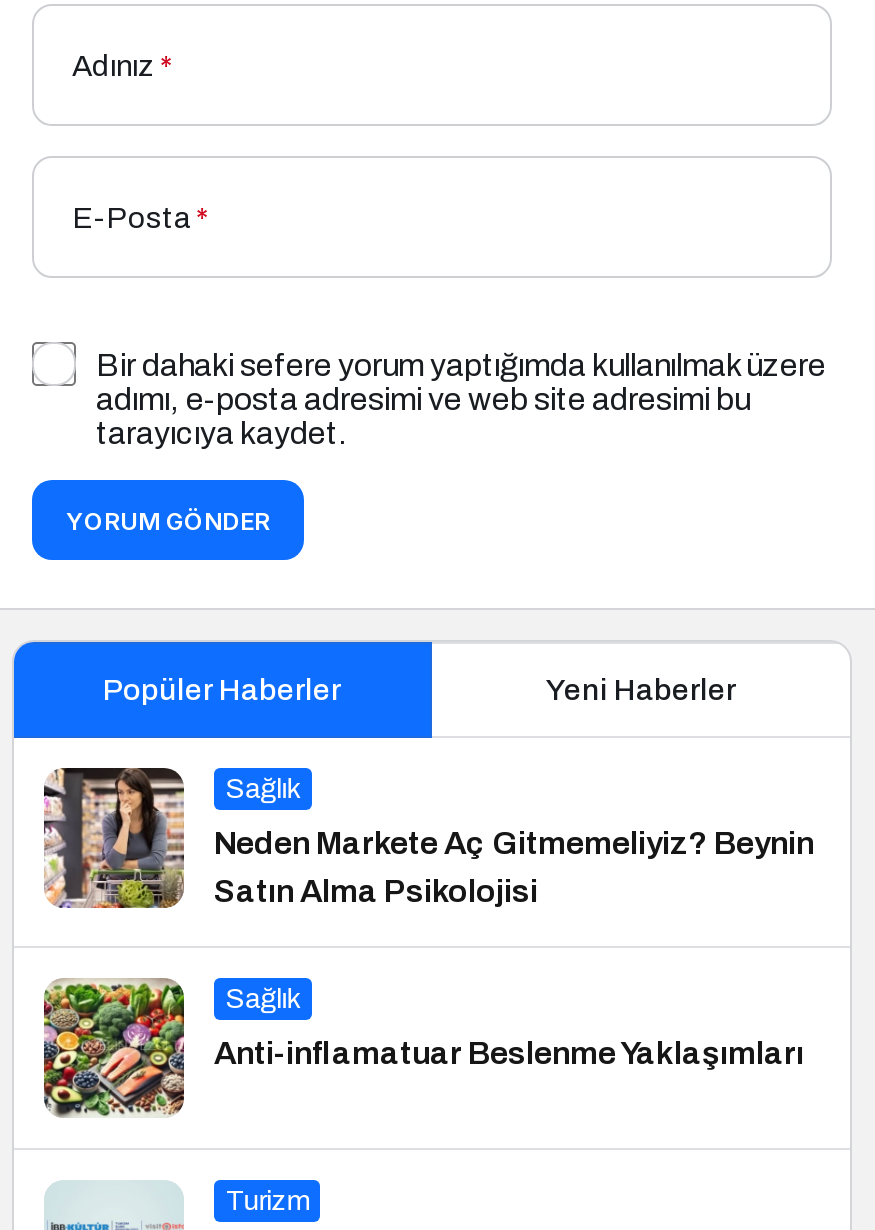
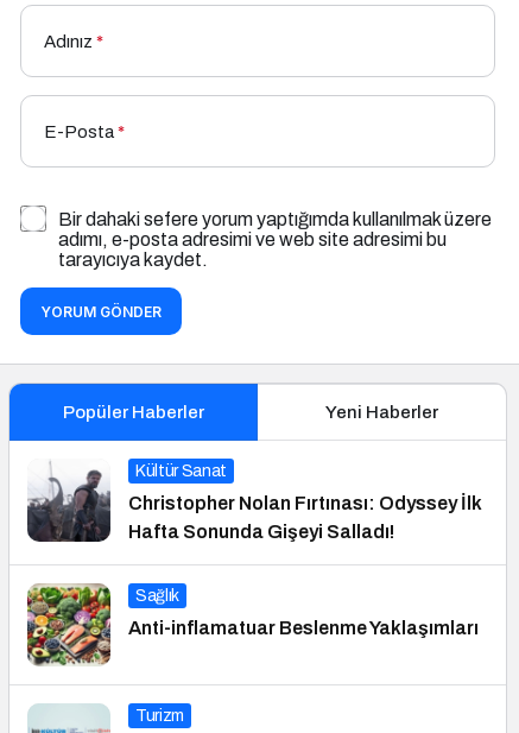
[42,766,814,910] [image] | Neden Markete Aç Gitmemeliyiz? Beynin | Satın Alma Psikolojisi -> [26,459,482,543] [image] | Christopher Nolan Fırtınası: Odyssey İlk | Hafta Sonunda Gişeyi Salladı!
[226,773,300,803] Sağlık -> [135,462,227,480] Kültür Sanat

